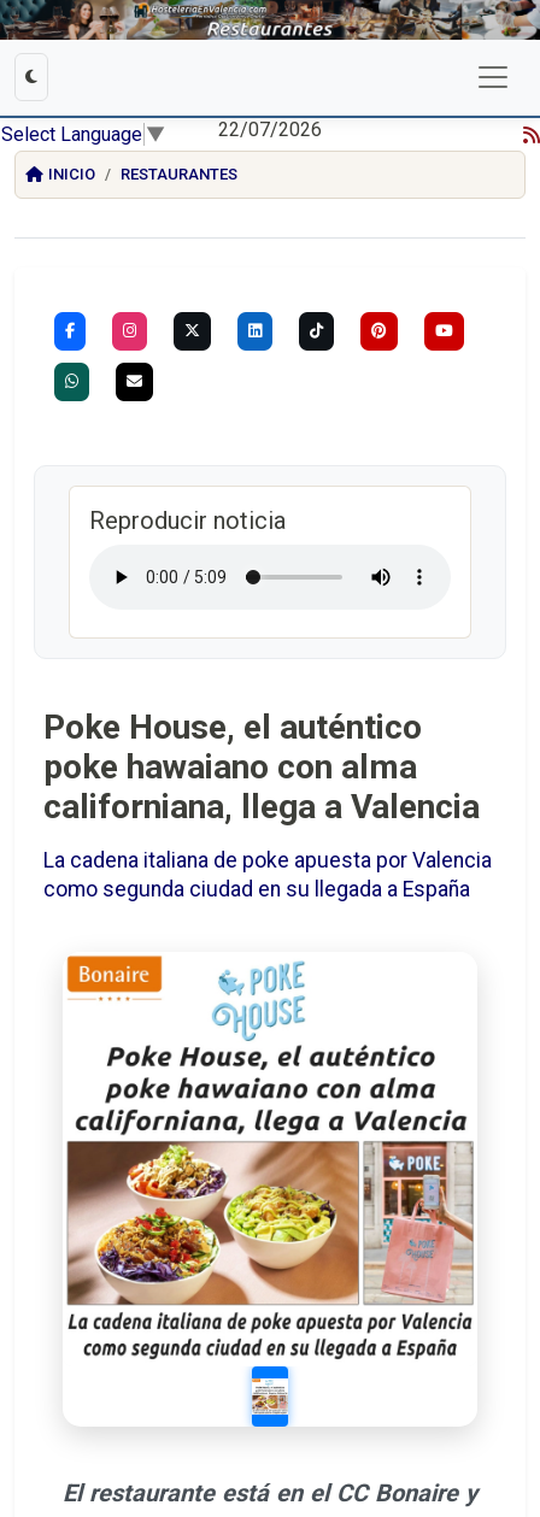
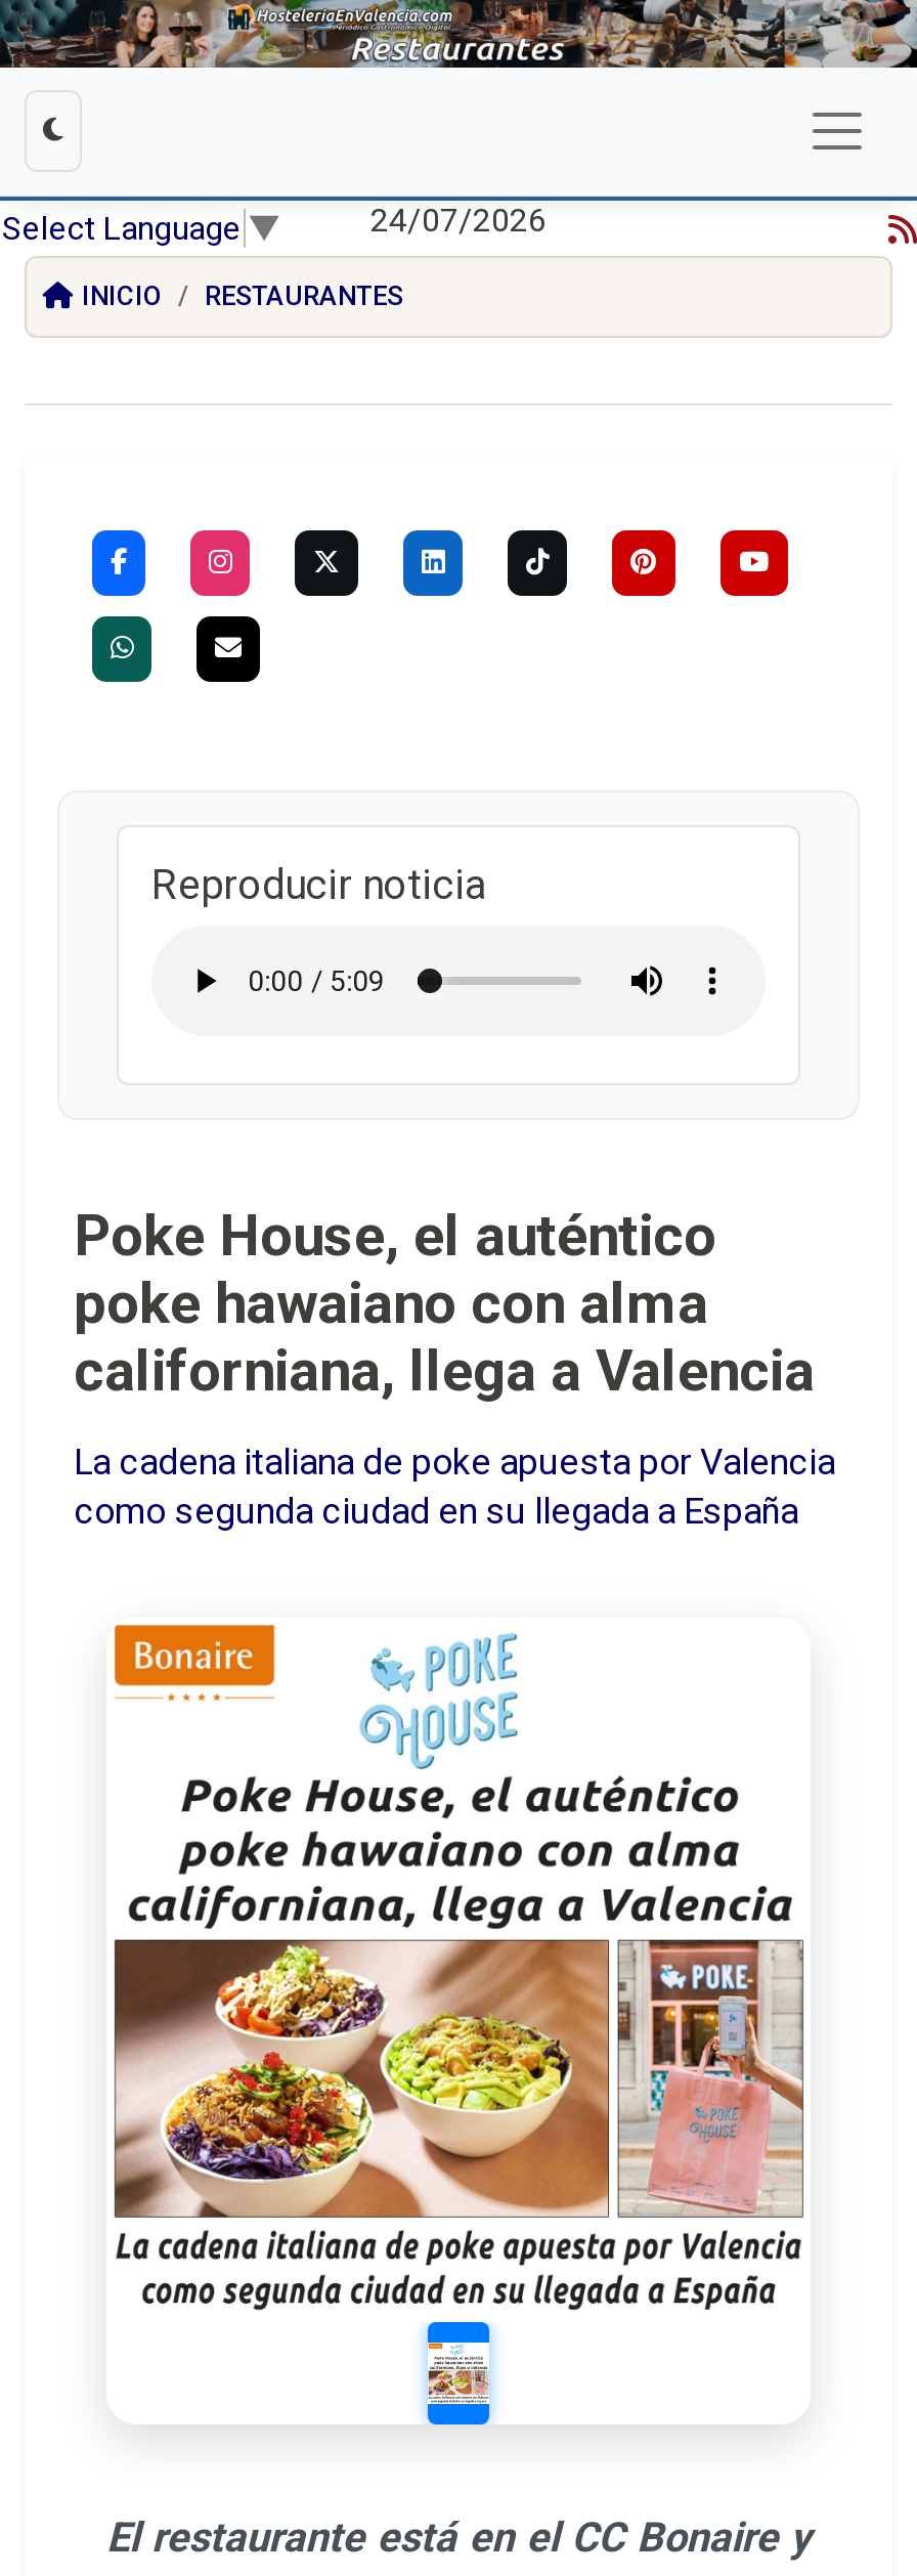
[218,118,322,141] 22/07/2026 -> [370,201,547,240] 24/07/2026

